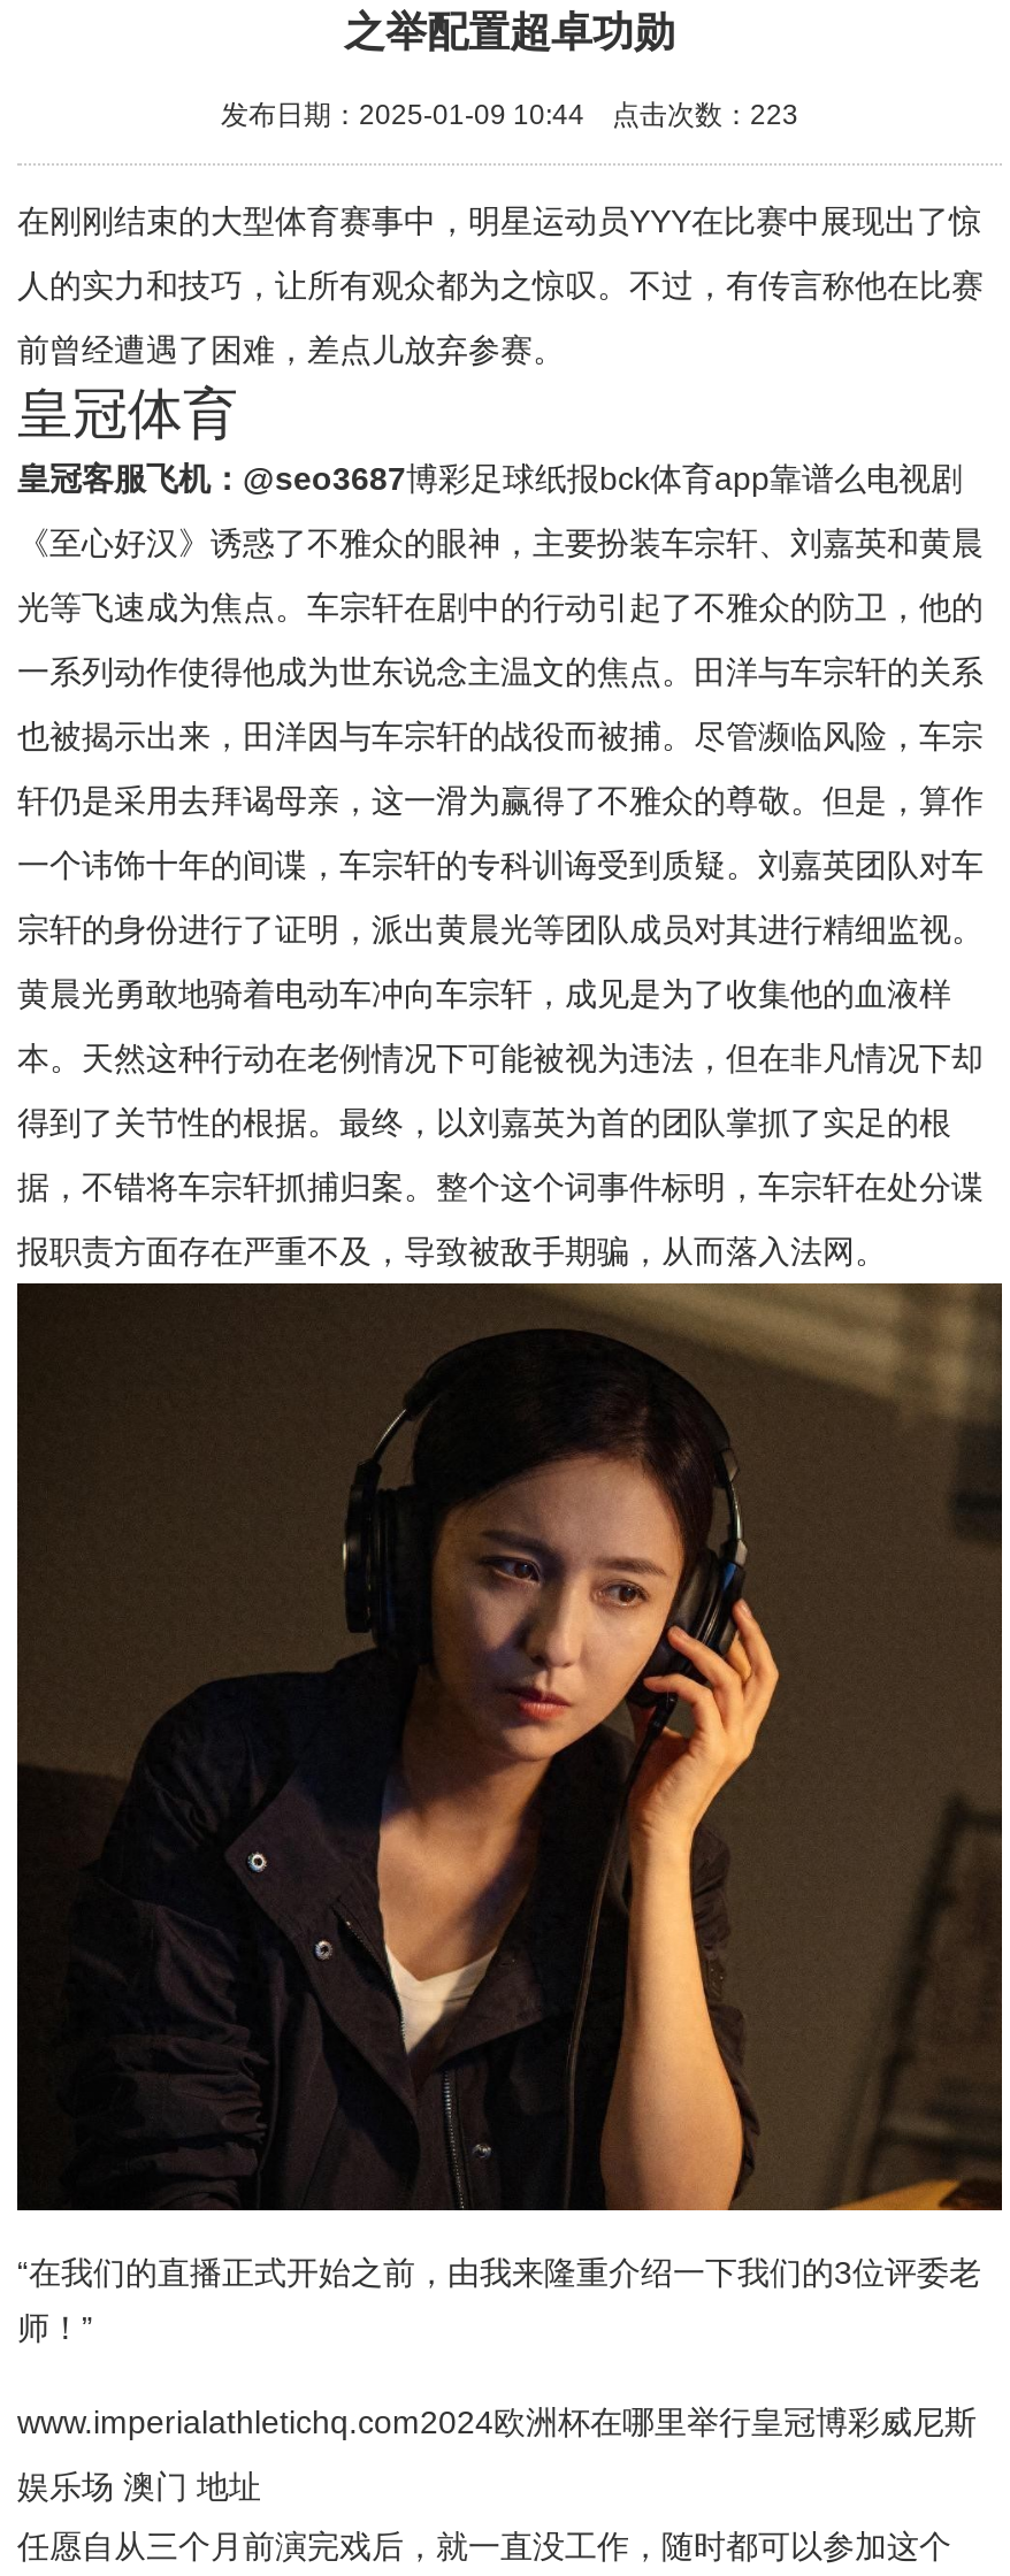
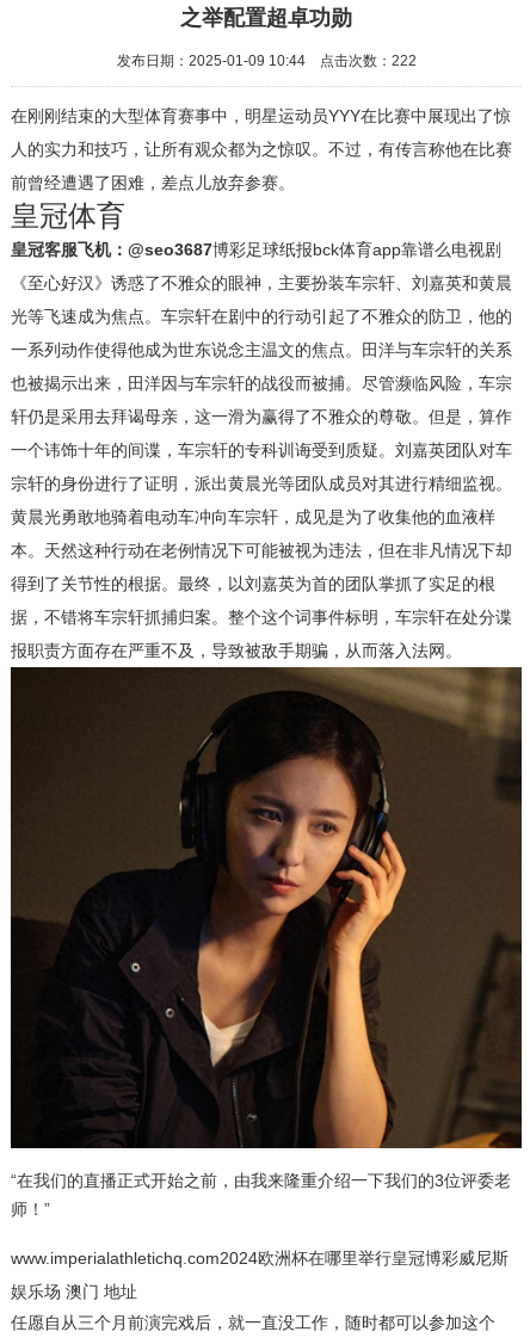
[221,100,798,132] 发布日期：2025-01-09 10:44 点击次数：223 -> [116,53,416,70] 发布日期：2025-01-09 10:44 点击次数：222

